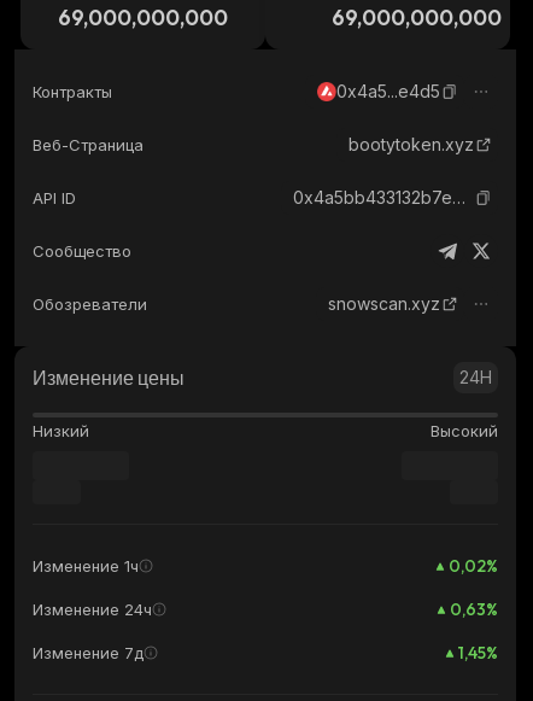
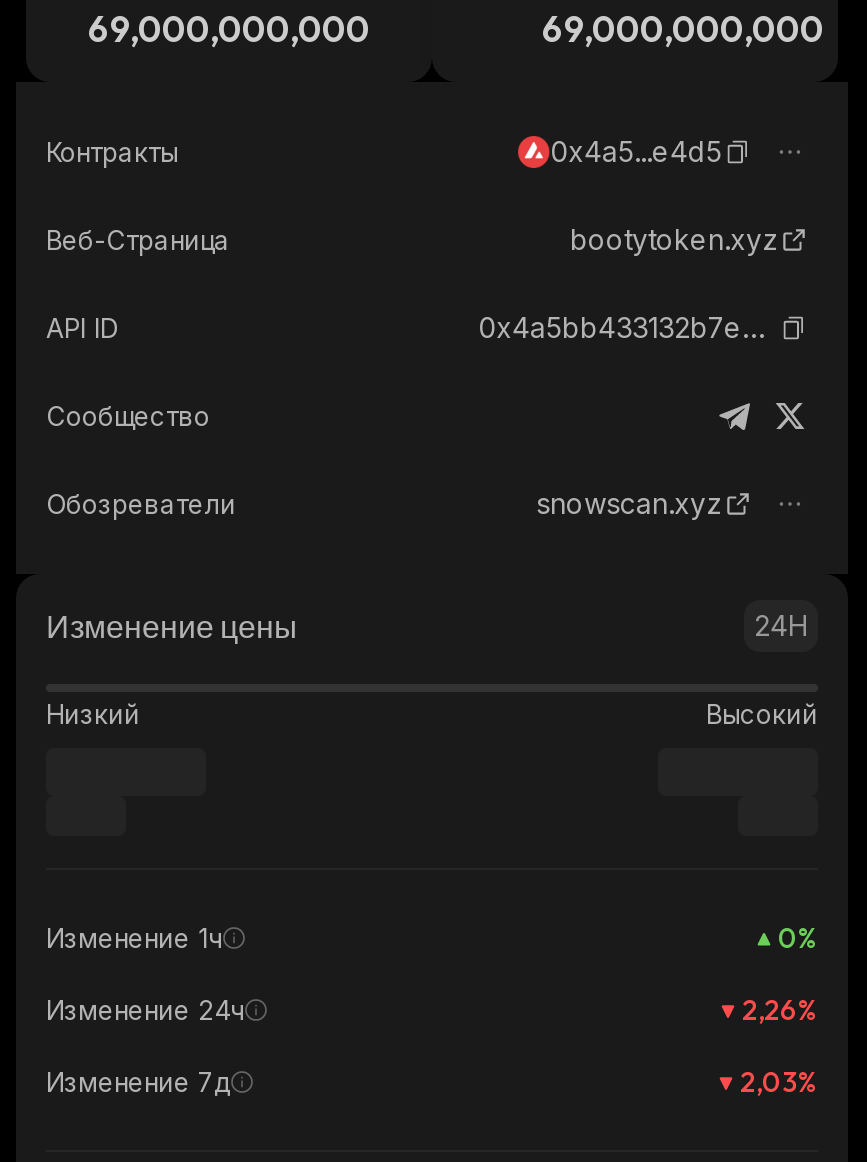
[449,555,498,577] 0,02% -> [778,920,818,956] 0%
[450,598,498,620] 0,63% -> [742,992,818,1028] 2,26%
[458,642,498,664] 1,45% -> [740,1064,818,1100] 2,03%

